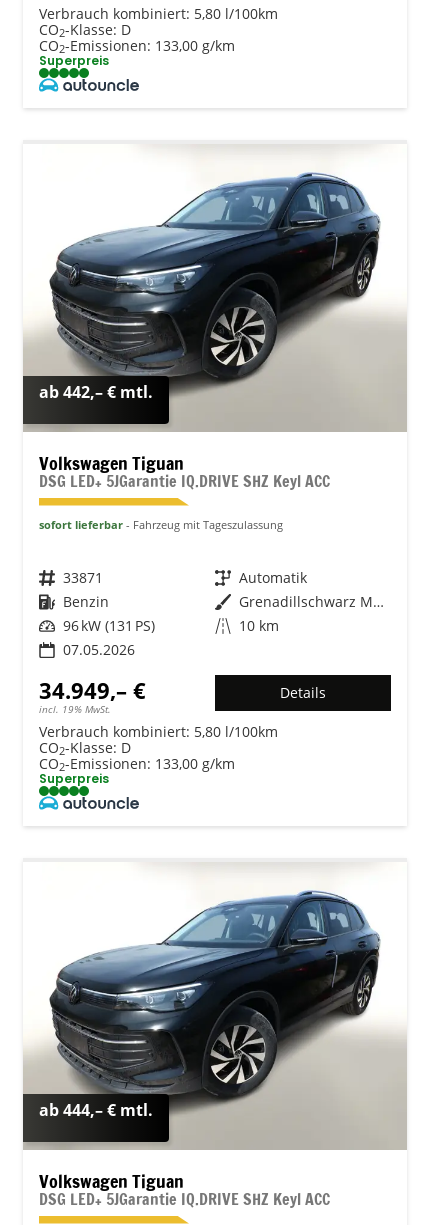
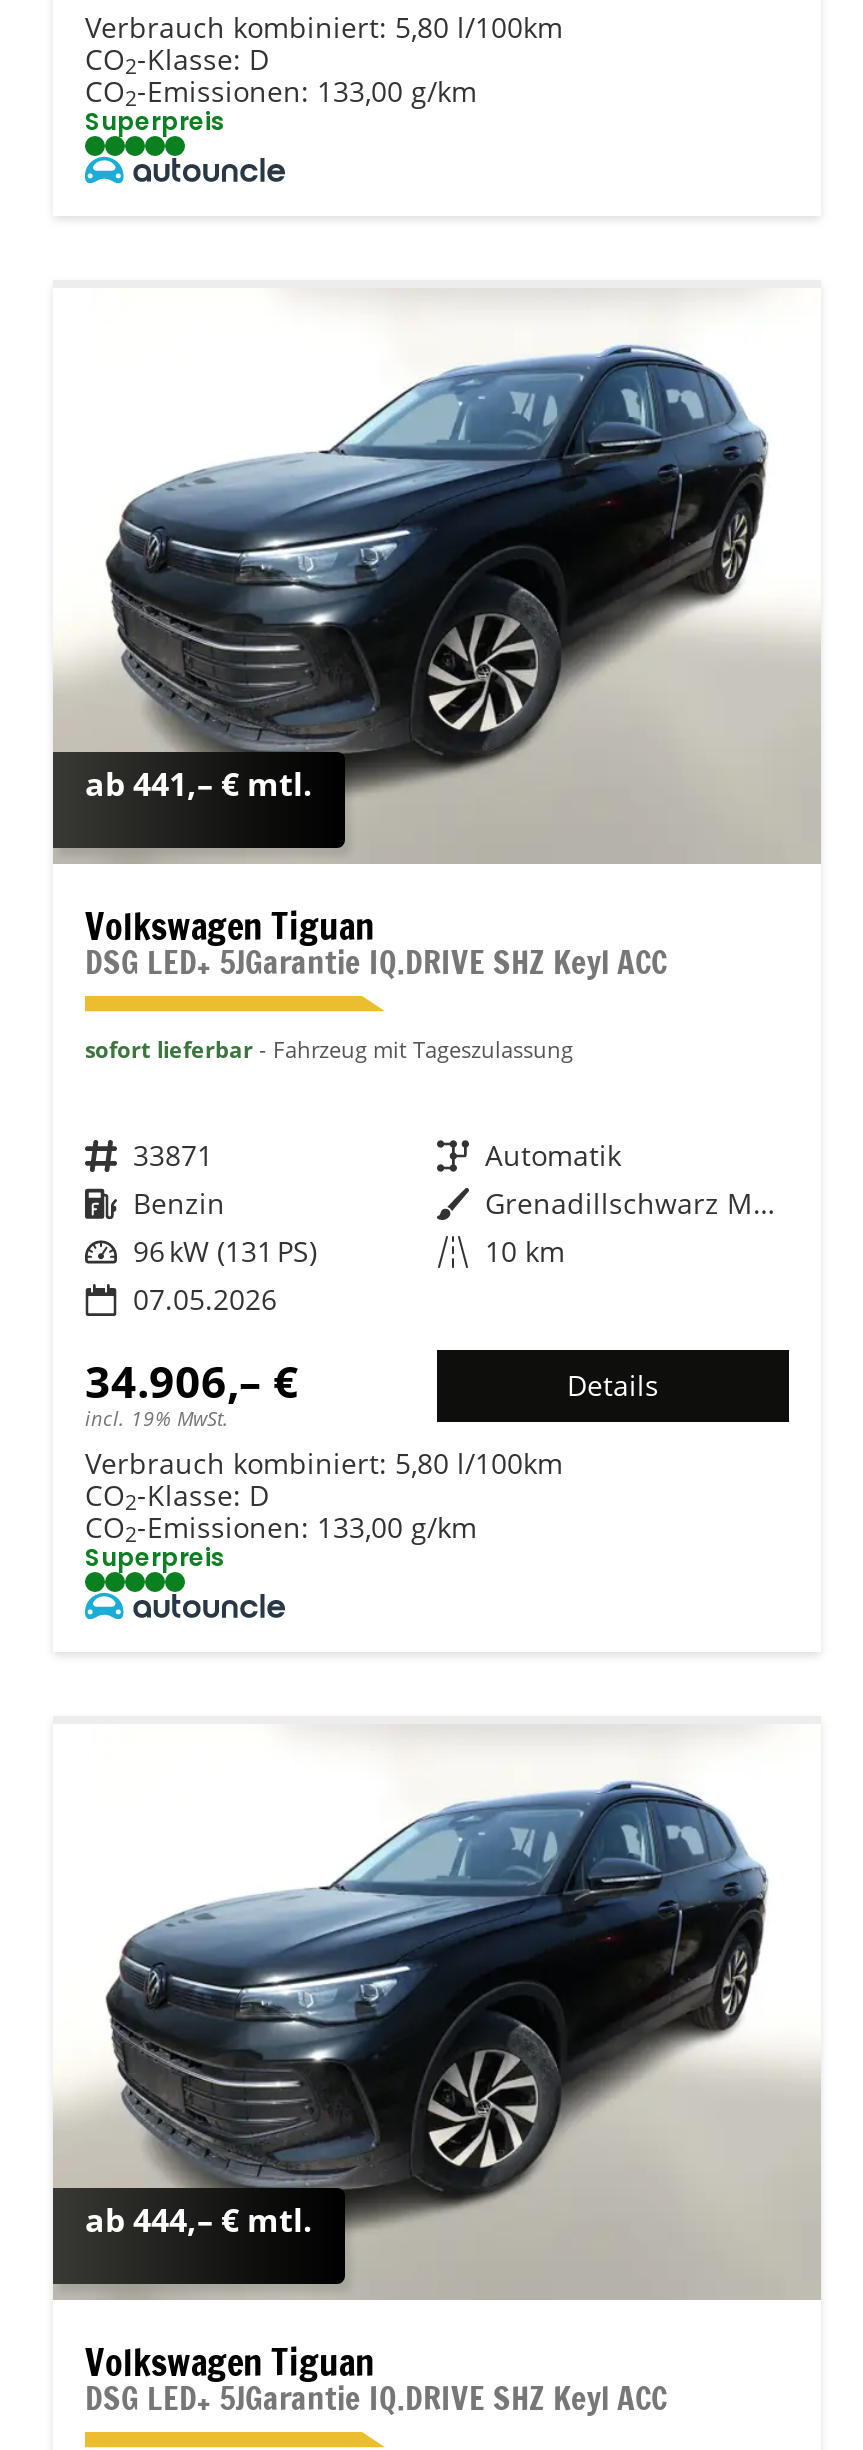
[39,381,153,403] ab 442,– € mtl. -> [85,762,313,806] ab 441,– € mtl.
[39,675,146,705] 34.949,– € -> [85,1349,299,1409] 34.906,– €

